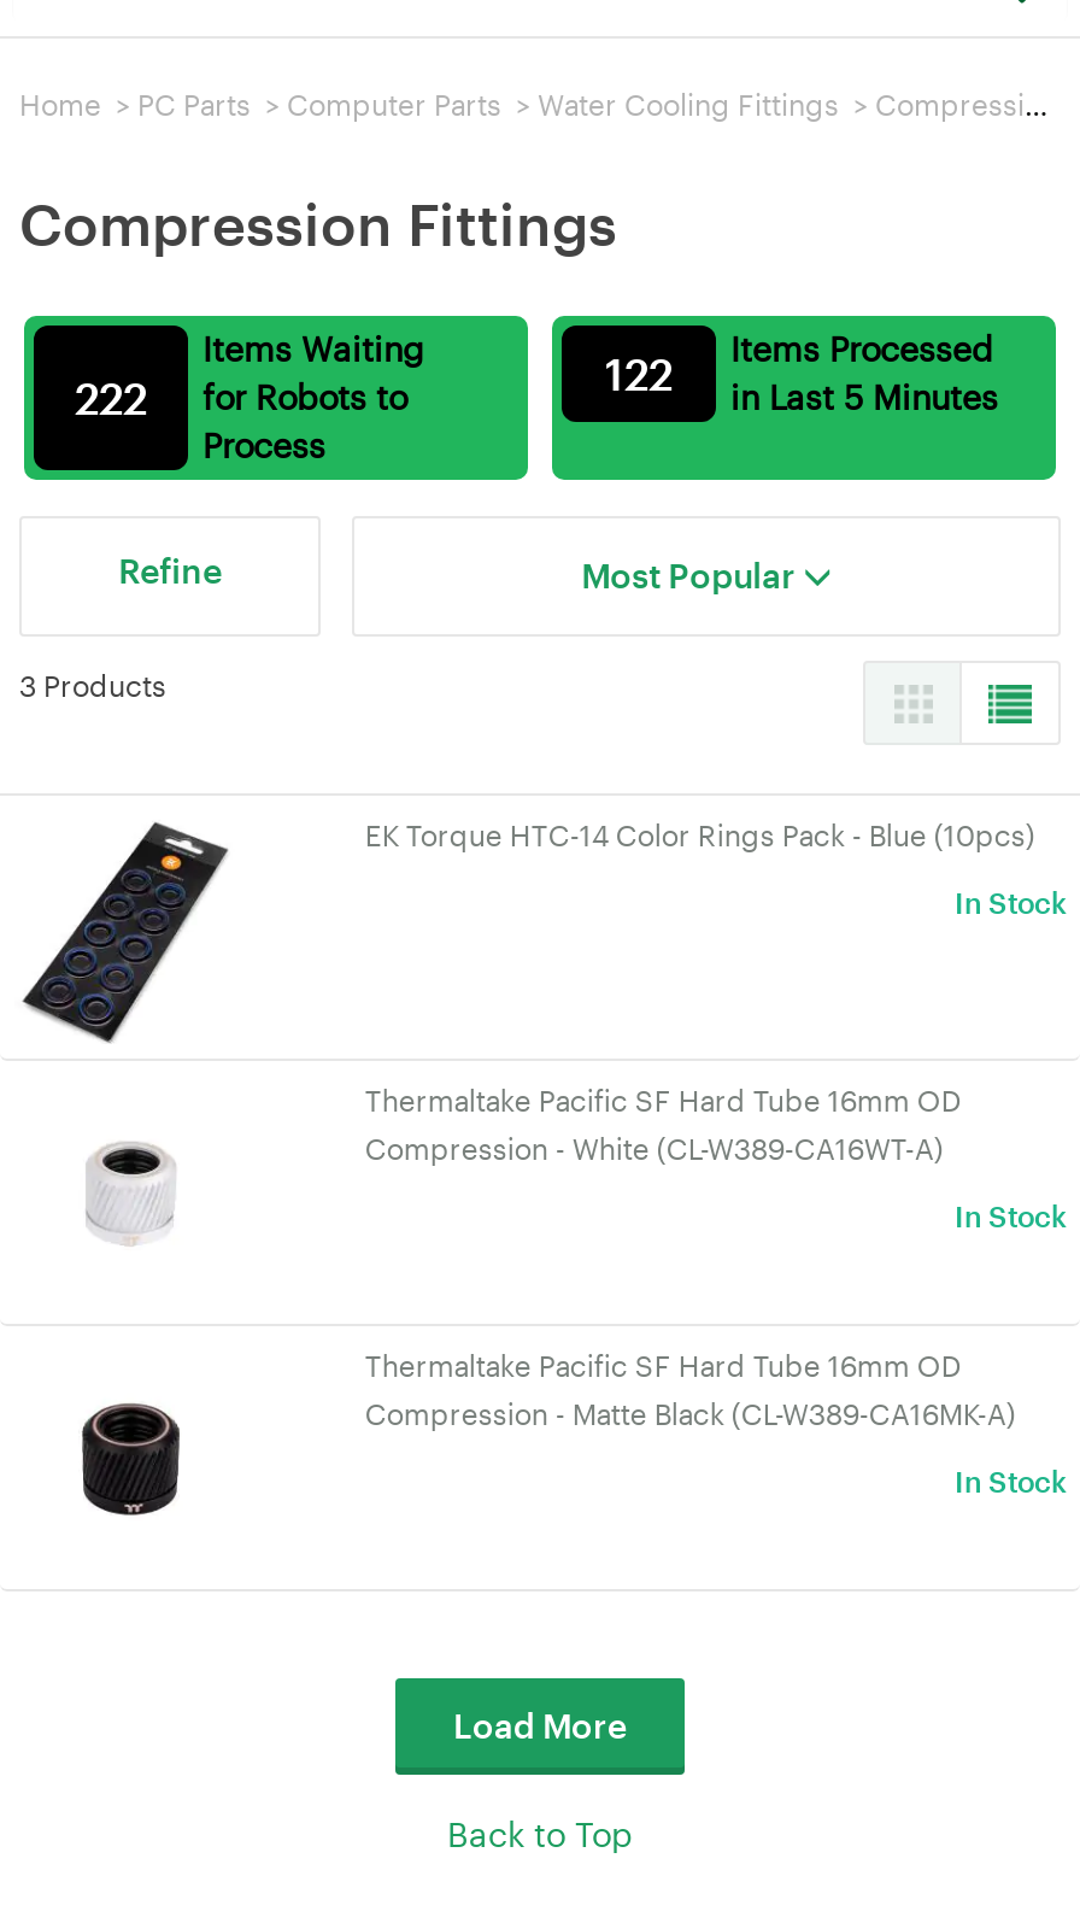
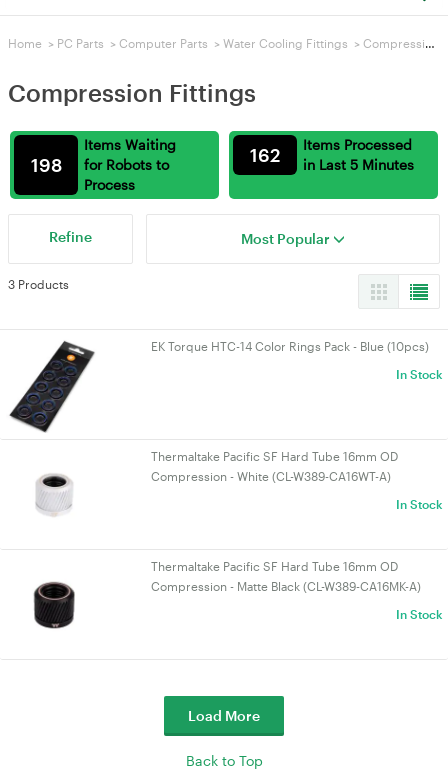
[605,328,998,417] 122 Items Processed in Last 5 Minutes -> [250,136,414,173] 162 Items Processed in Last 5 Minutes
[75,370,407,423] 222 for Robots to -> [30,153,169,175] 198 for Robots to

